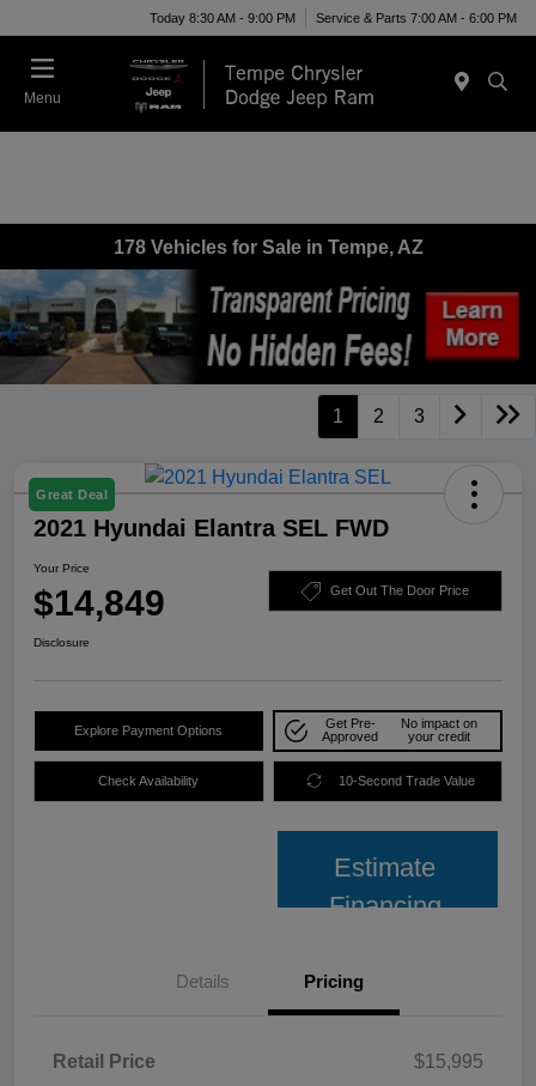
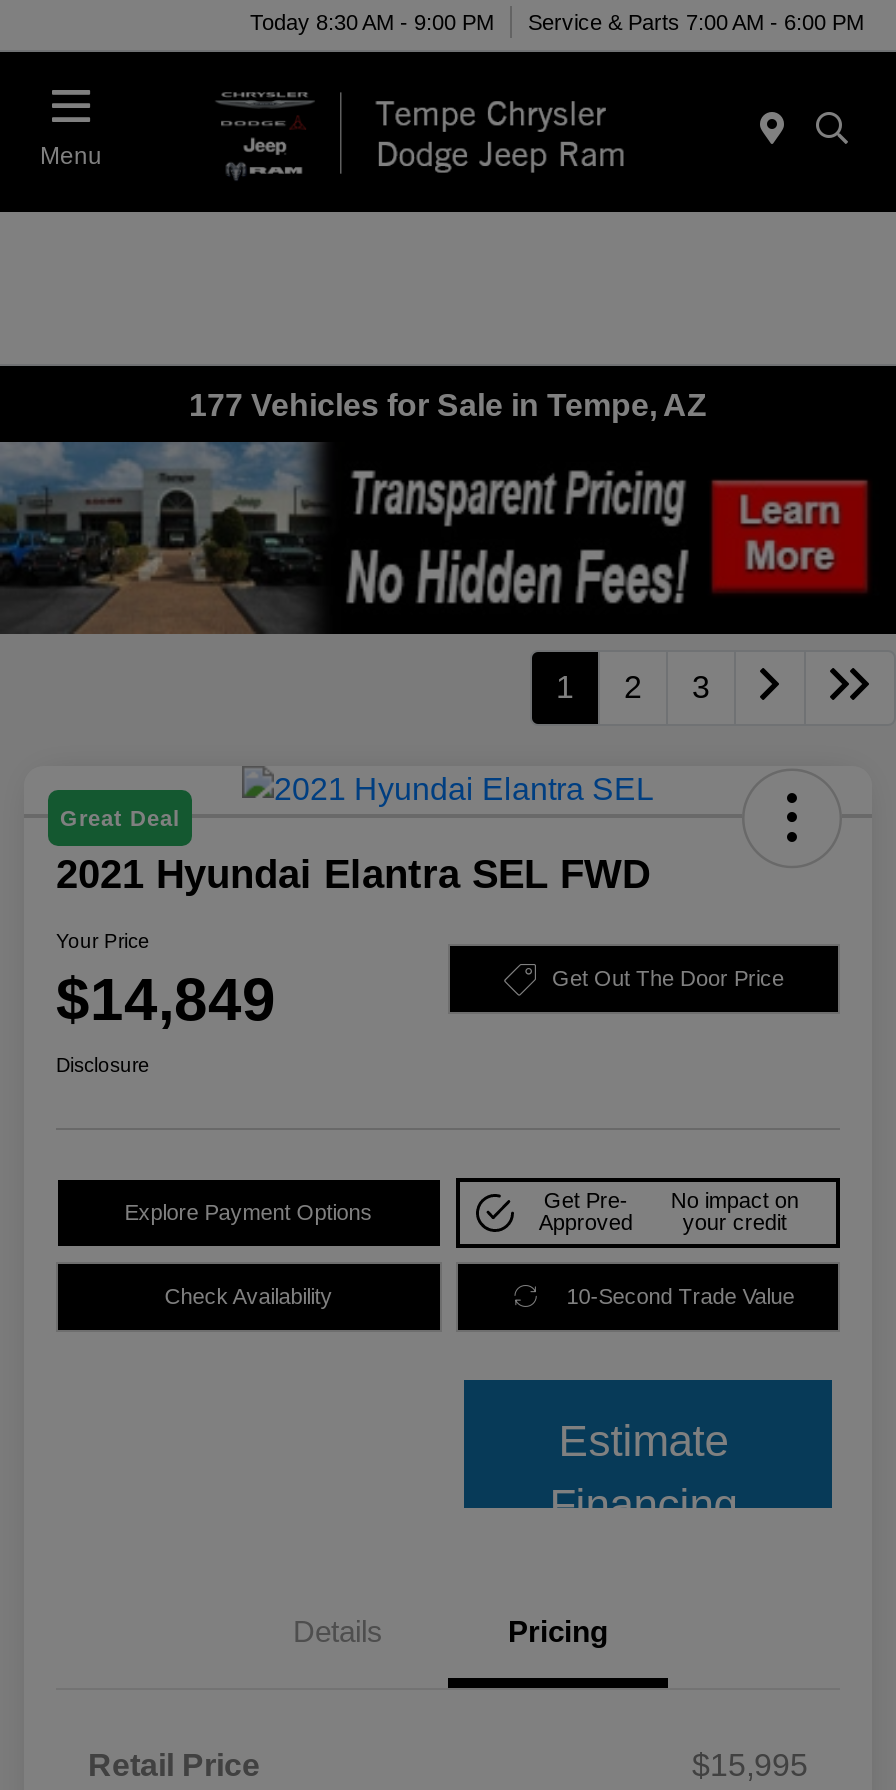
[113,237,423,257] 178 Vehicles for Sale in Tempe, AZ -> [189,387,707,421] 177 Vehicles for Sale in Tempe, AZ

